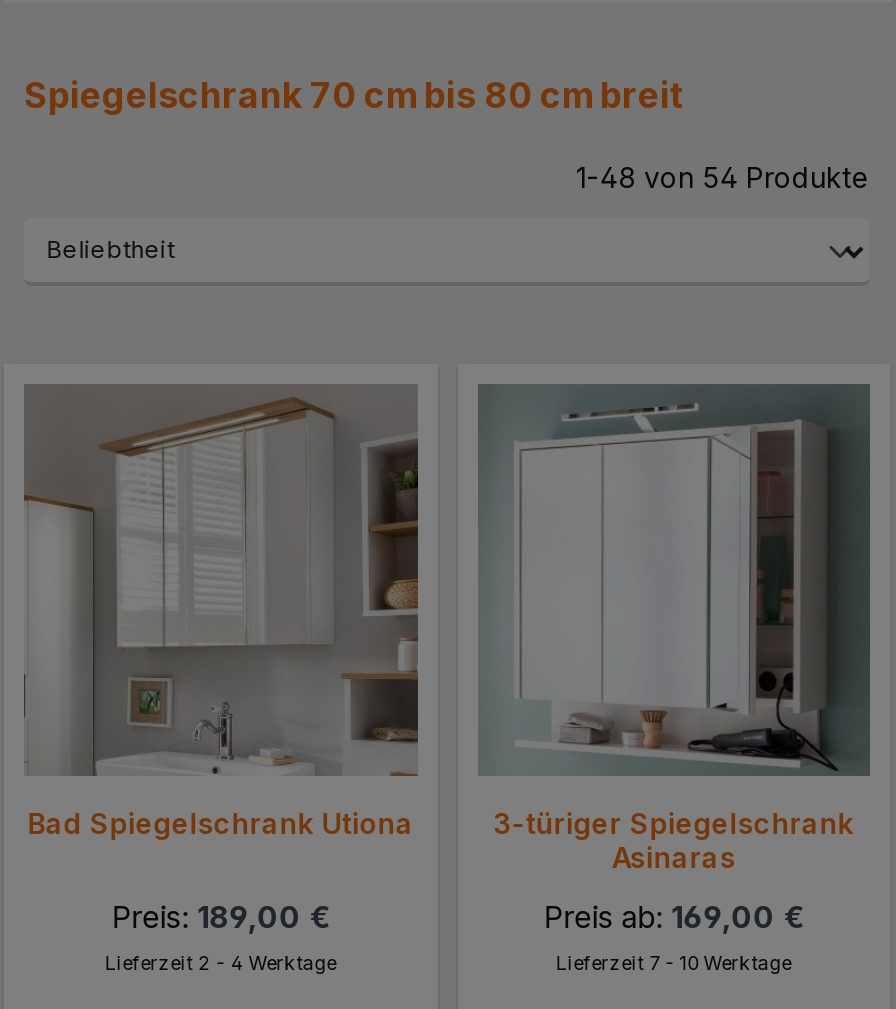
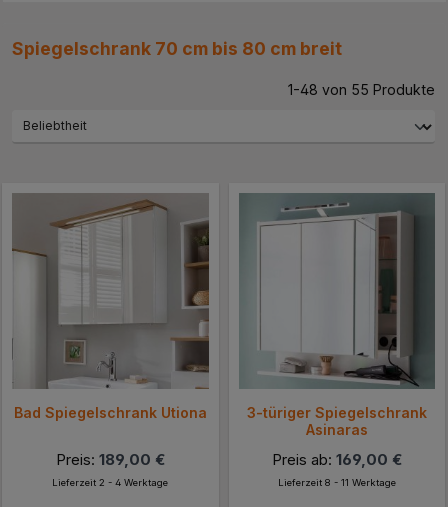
[576,160,870,194] 1-48 von 54 Produkte -> [288,81,435,98] 1-48 von 55 Produkte
[556,953,792,975] Lieferzeit 7 - 10 Werktage -> [278,477,396,488] Lieferzeit 8 - 11 Werktage

